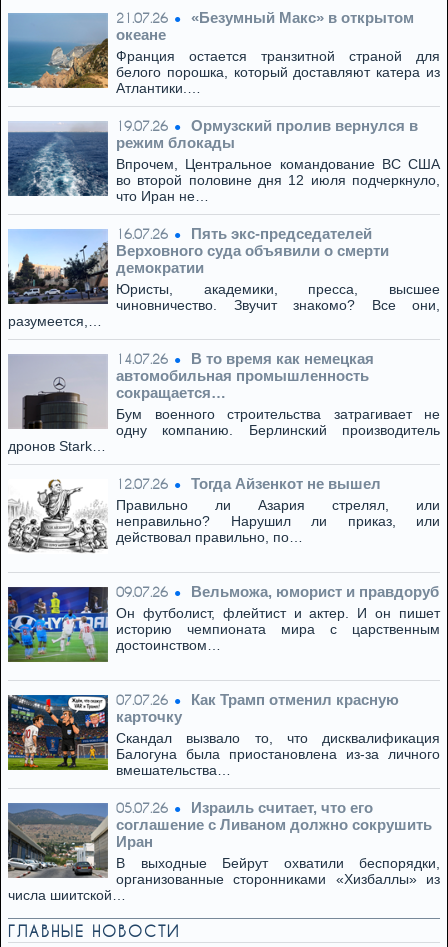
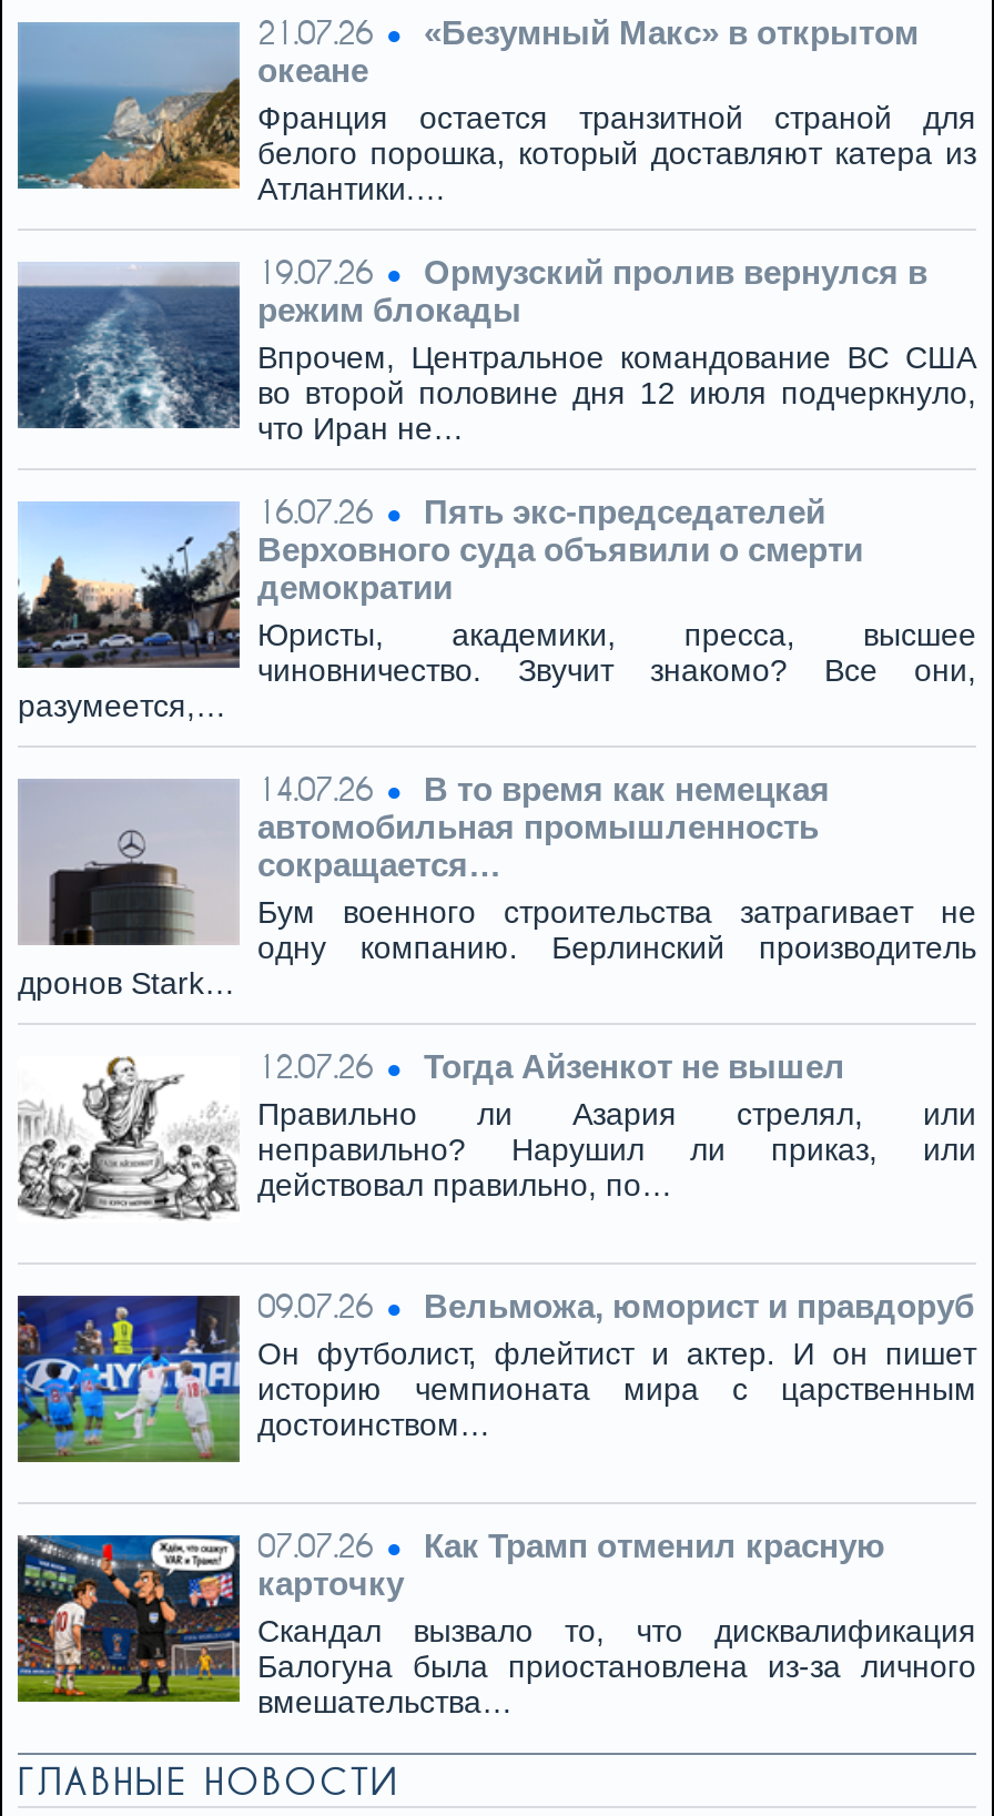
[7,799,440,903] [image] | 05.07.26 | Израиль считает, что его | соглашение с Ливаном должно сокрушить | Иран | В выходные Бейрут охватили беспорядки, | организованные сторонниками «Хизбаллы» из | числа шиитской… -> none

